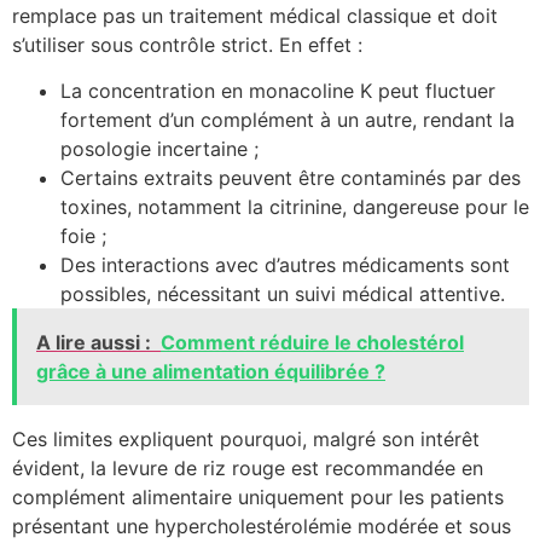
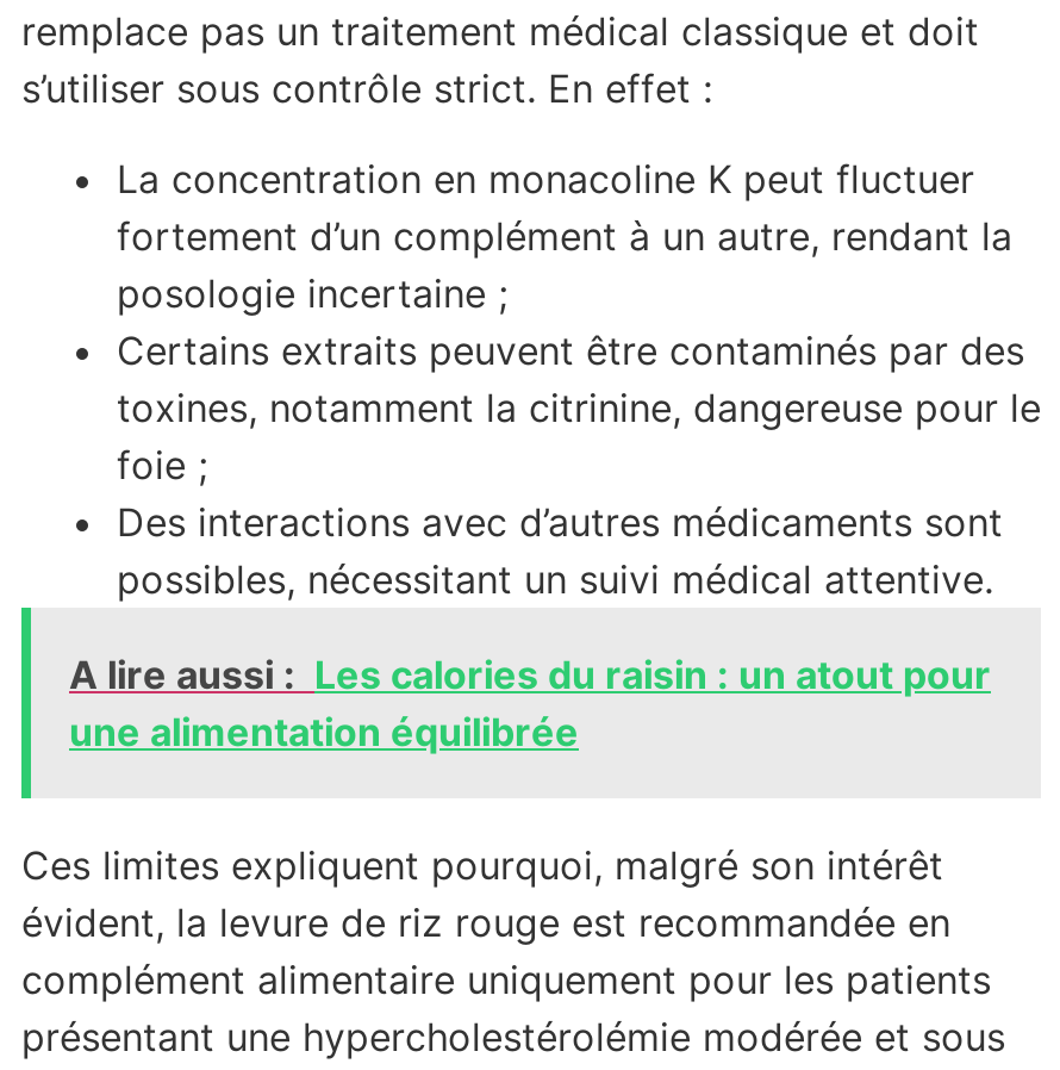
[36,331,464,384] A lire aussi : Comment réduire le cholestérol | grâce à une alimentation équilibrée ? -> [69,652,991,756] A lire aussi : Les calories du raisin : un atout pour | une alimentation équilibrée

